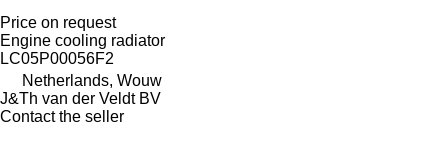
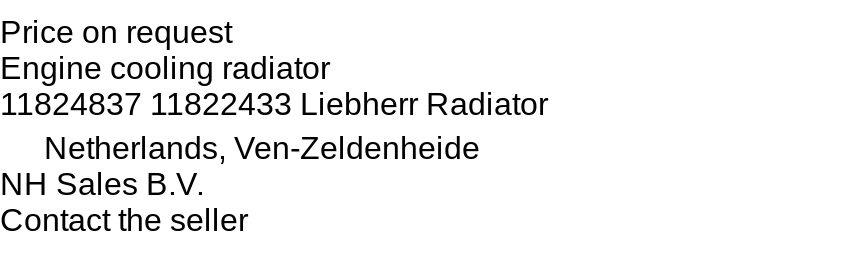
[0,50,162,107] LC05P00056F2 | Netherlands, Wouw | J&Th van der Veldt BV -> [0,87,548,201] 11824837 11822433 Liebherr Radiator | Netherlands, Ven-Zeldenheide | NH Sales B.V.

